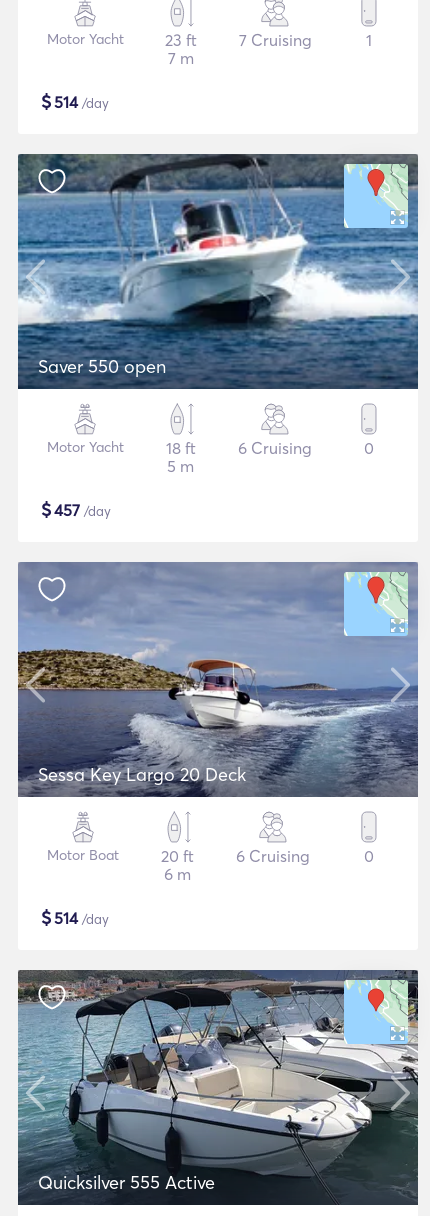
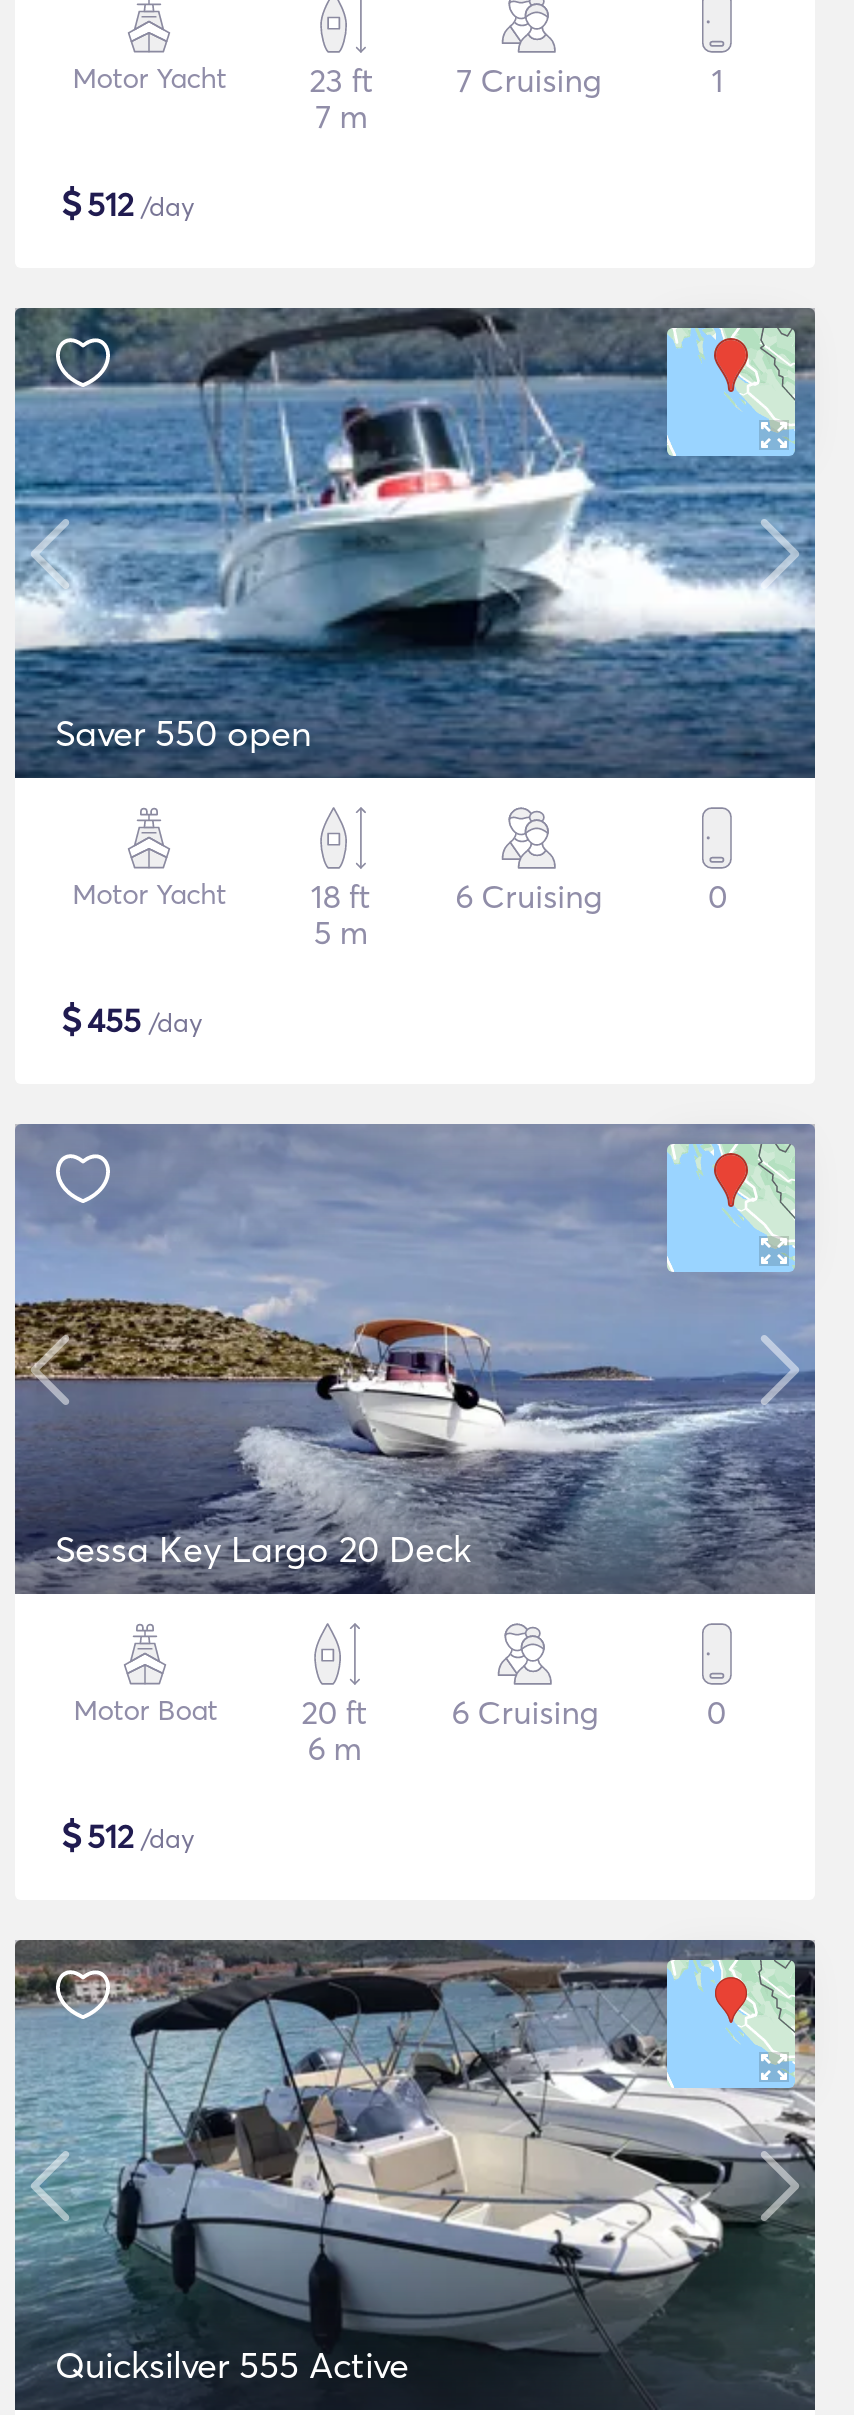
[41,90,109,113] $514 /day -> [61,180,195,226] $512 /day
[41,498,111,521] $457 /day -> [61,996,203,1042] $455 /day
[41,906,109,929] $514 /day -> [61,1812,195,1858] $512 /day

